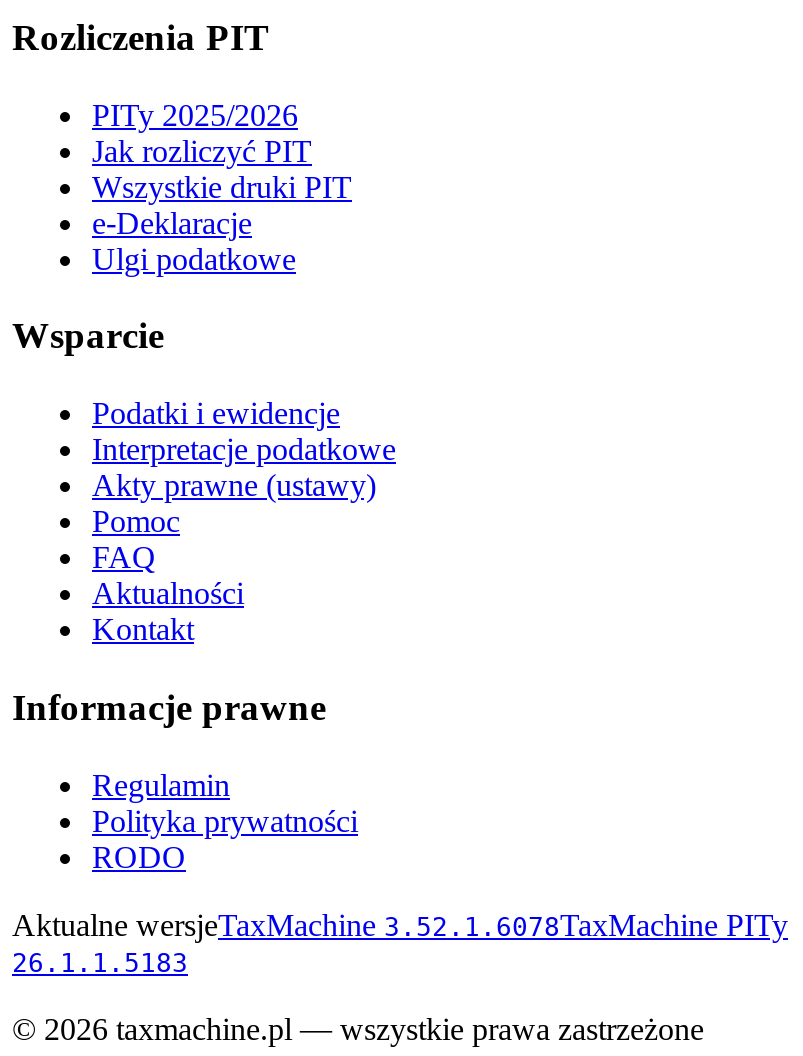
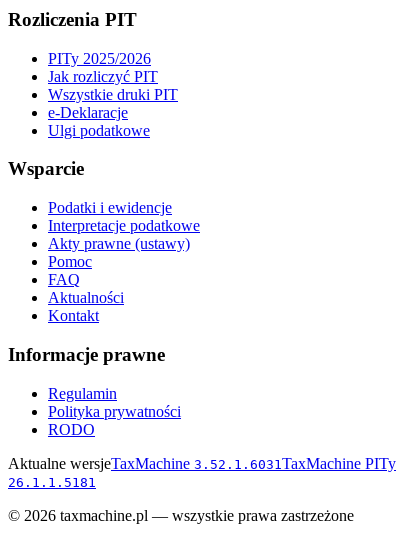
[12,907,788,941] Aktualne wersjeTaxMachine 3.52.1.6078TaxMachine PITy -> [8,455,396,472] Aktualne wersjeTaxMachine 3.52.1.6031TaxMachine PITy
[12,947,188,977] 26.1.1.5183 -> [8,475,96,490] 26.1.1.5181

